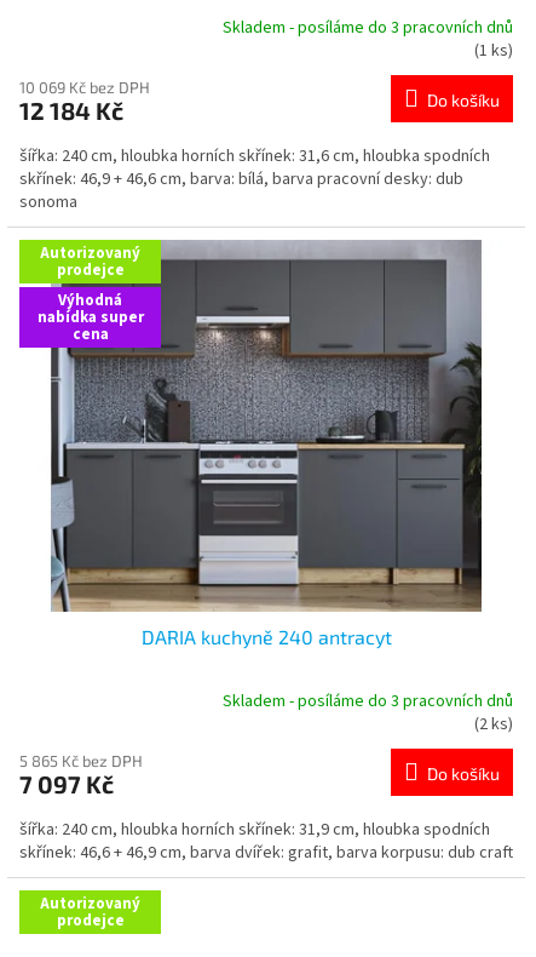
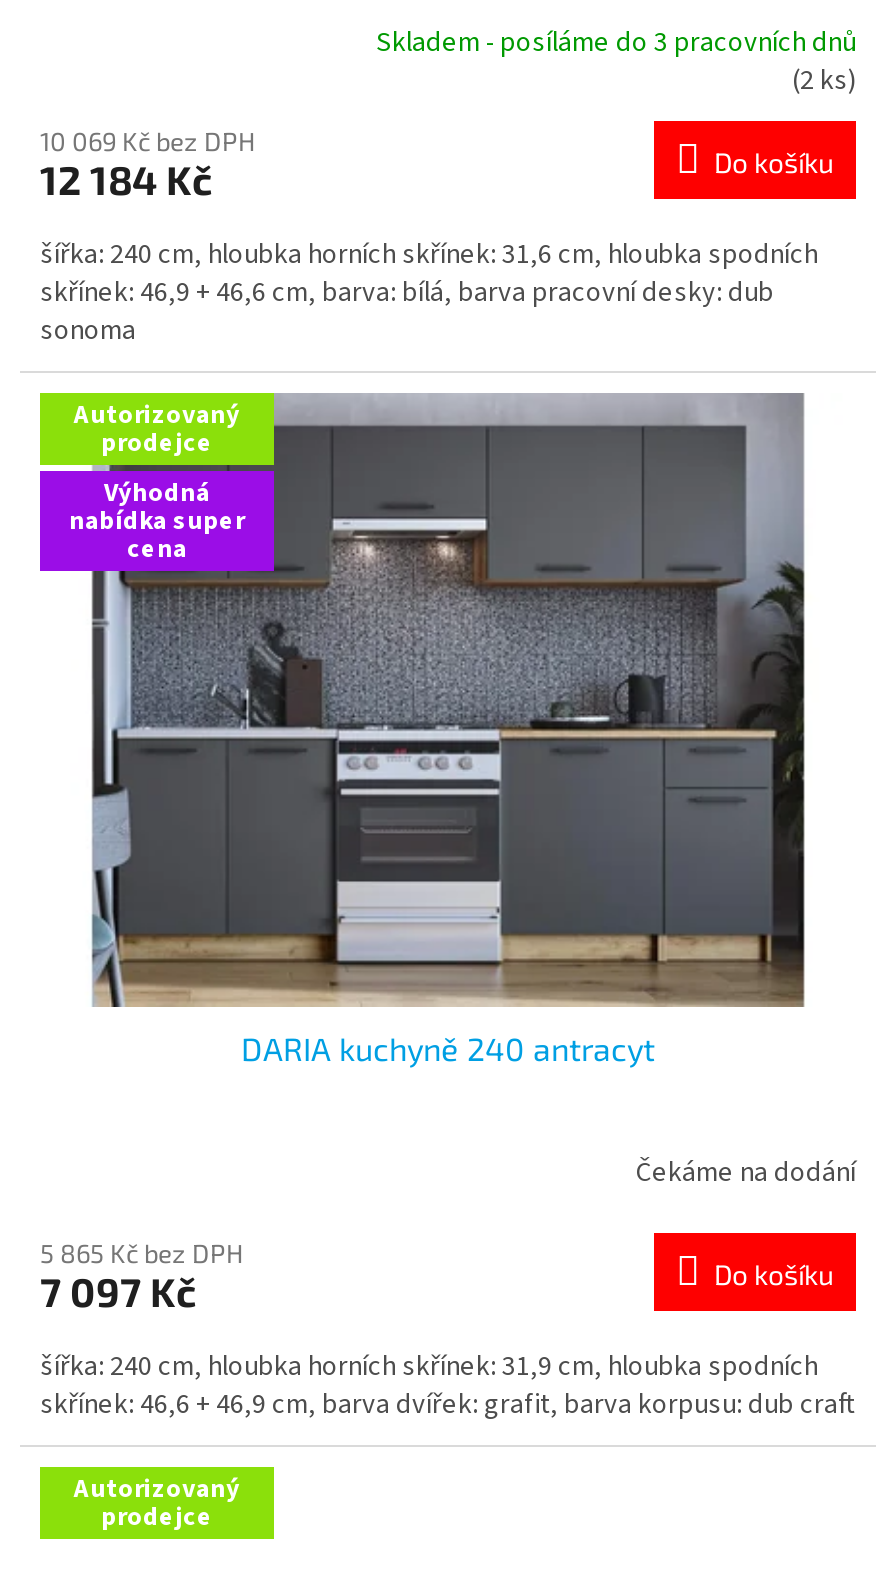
[474,39,513,63] (1 ks) -> [792,61,856,101] (2 ks)
[223,689,513,737] Skladem - posíláme do 3 pracovních dnů | (2 ks) -> [636,1154,856,1194] Čekáme na dodání

